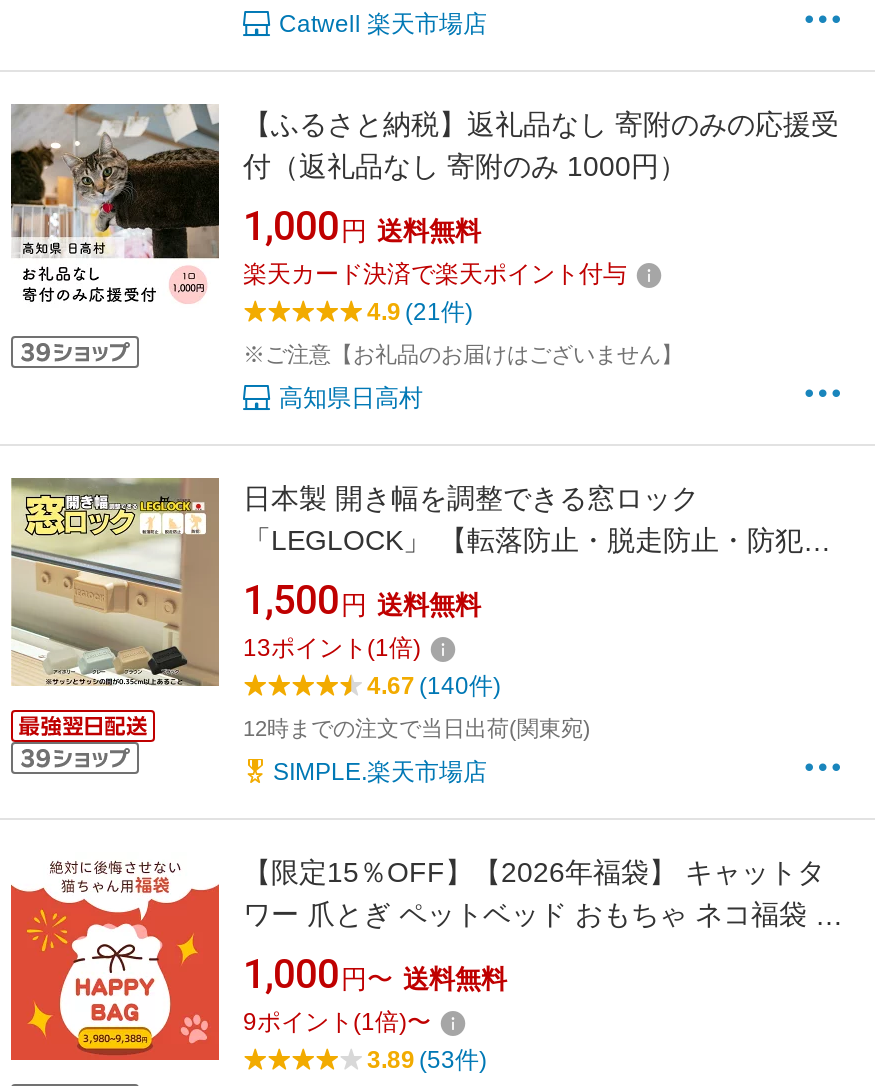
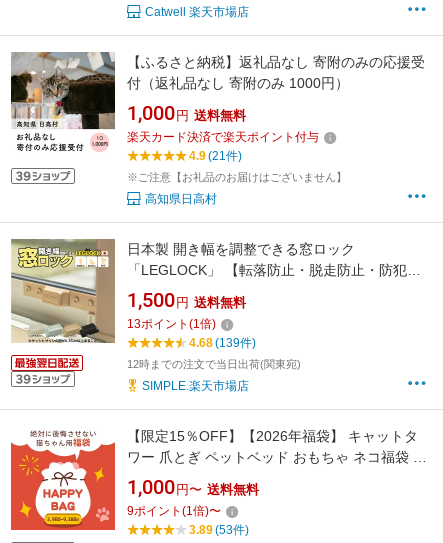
[367,673,501,701] 4.67 (140件) -> [189,336,256,350] 4.68 (139件)

